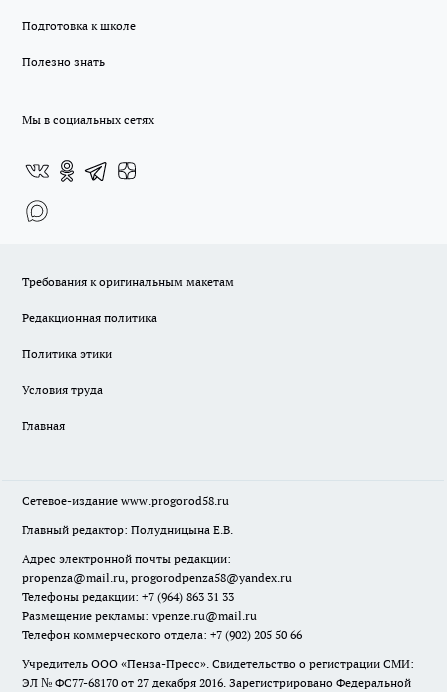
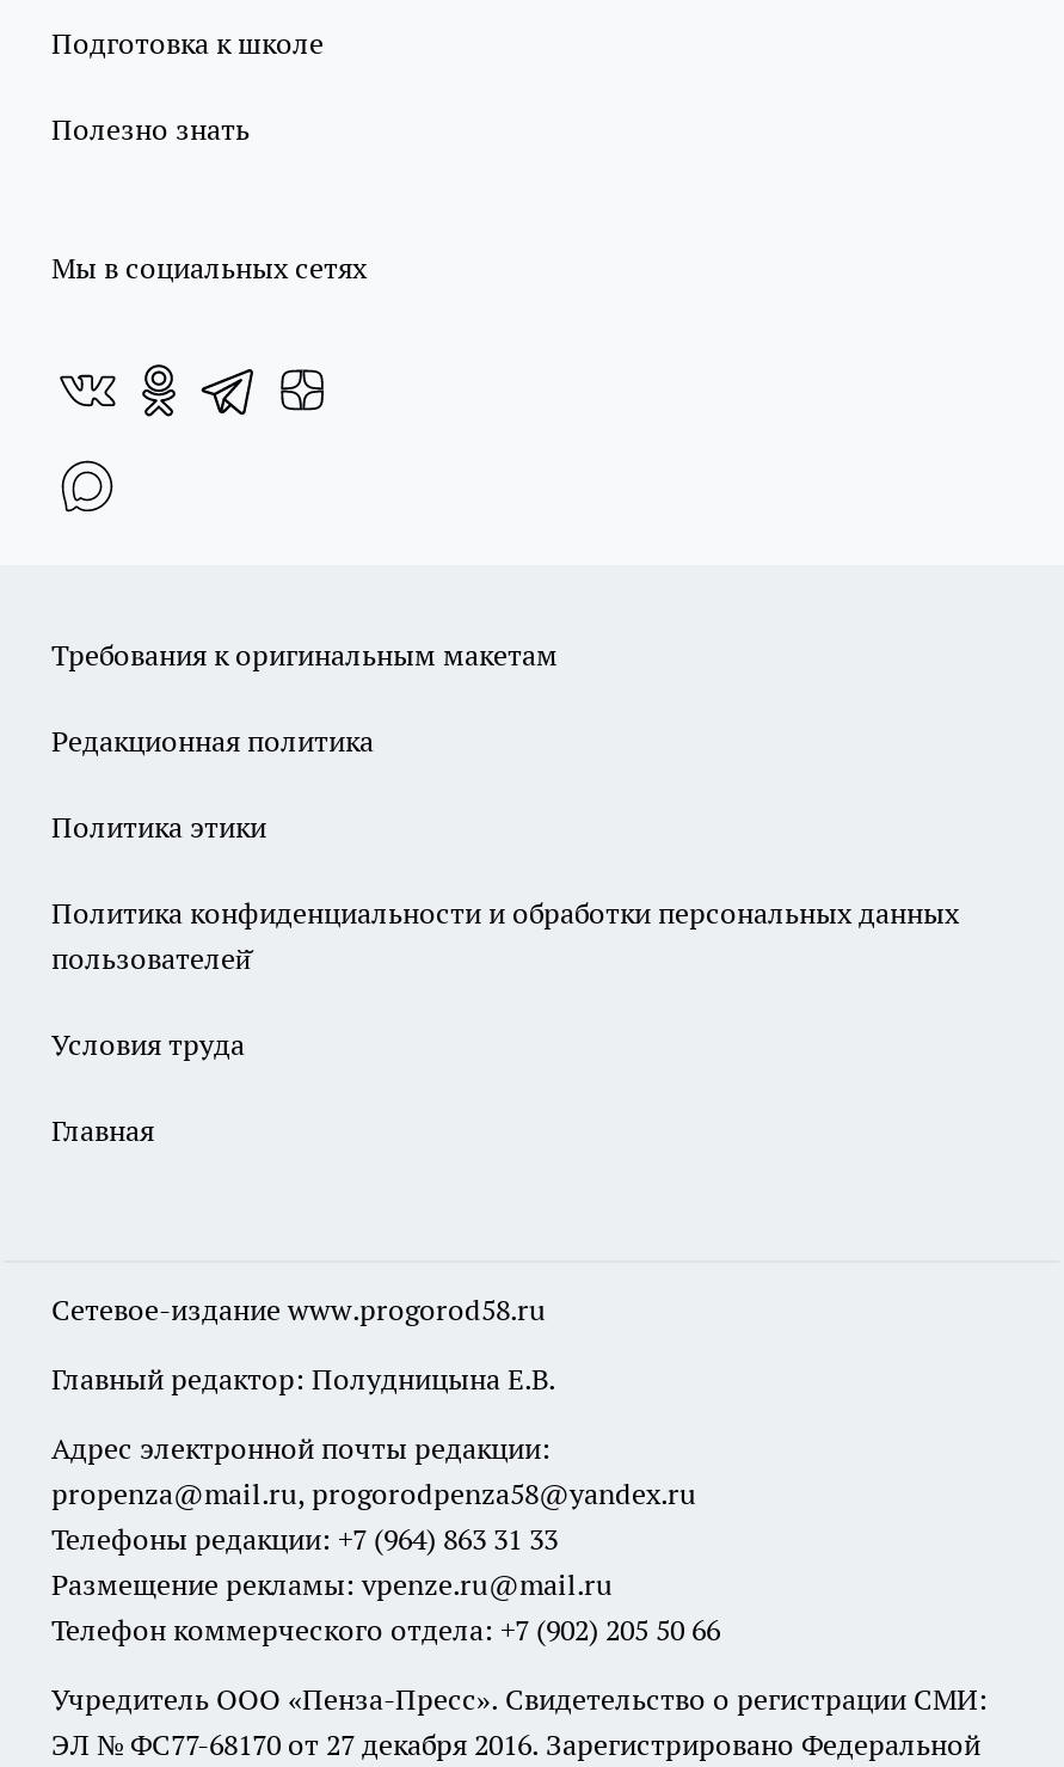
none -> [51,895,959,976] Политика конфиденциальности и обработки персональных данных | пользователей̆

